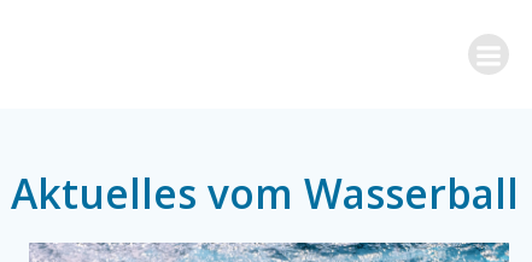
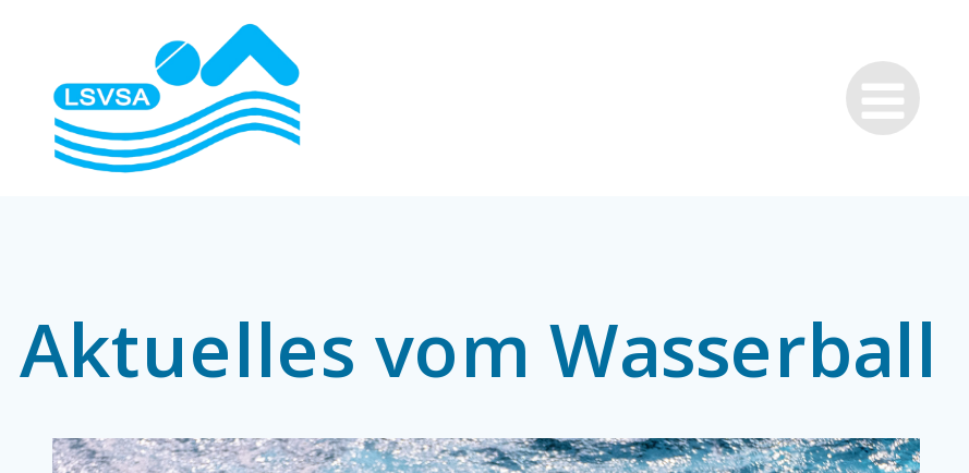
none -> [50,22,303,174] [image]

